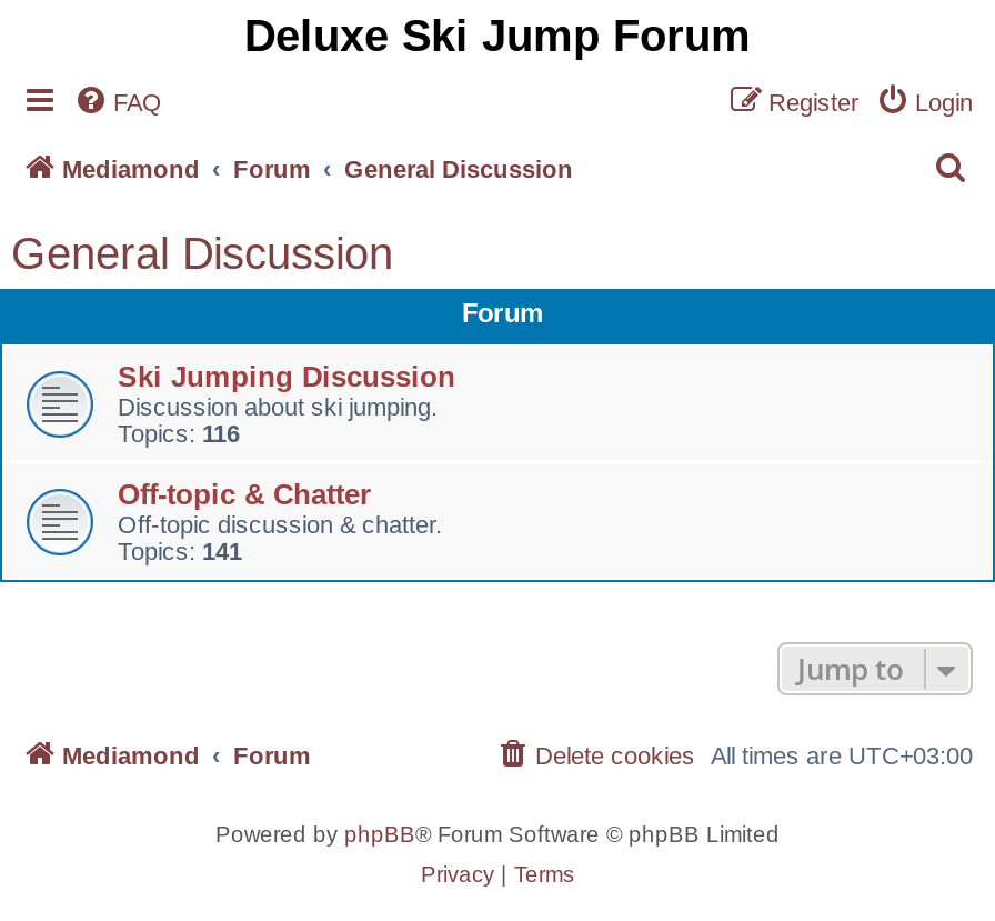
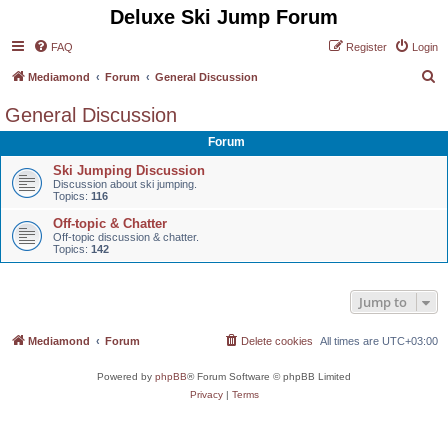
[118,538,242,564] Topics: 141 -> [53,243,109,255] Topics: 142

